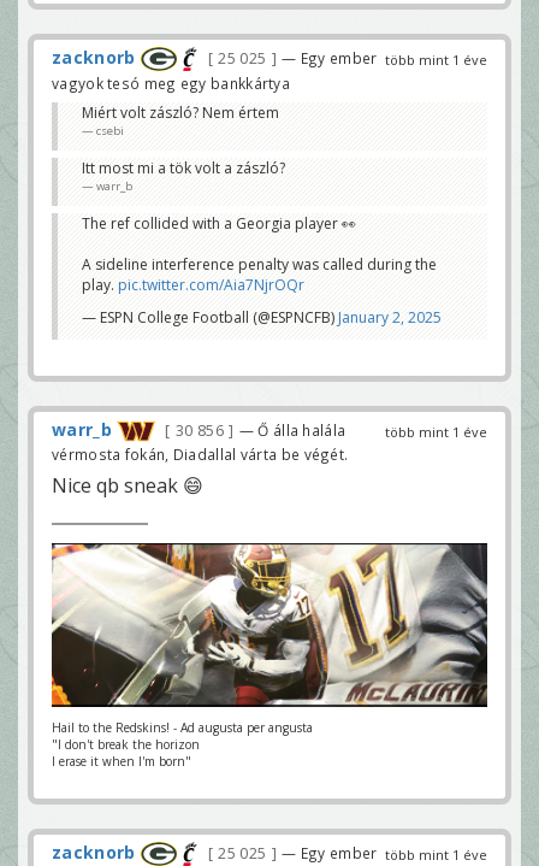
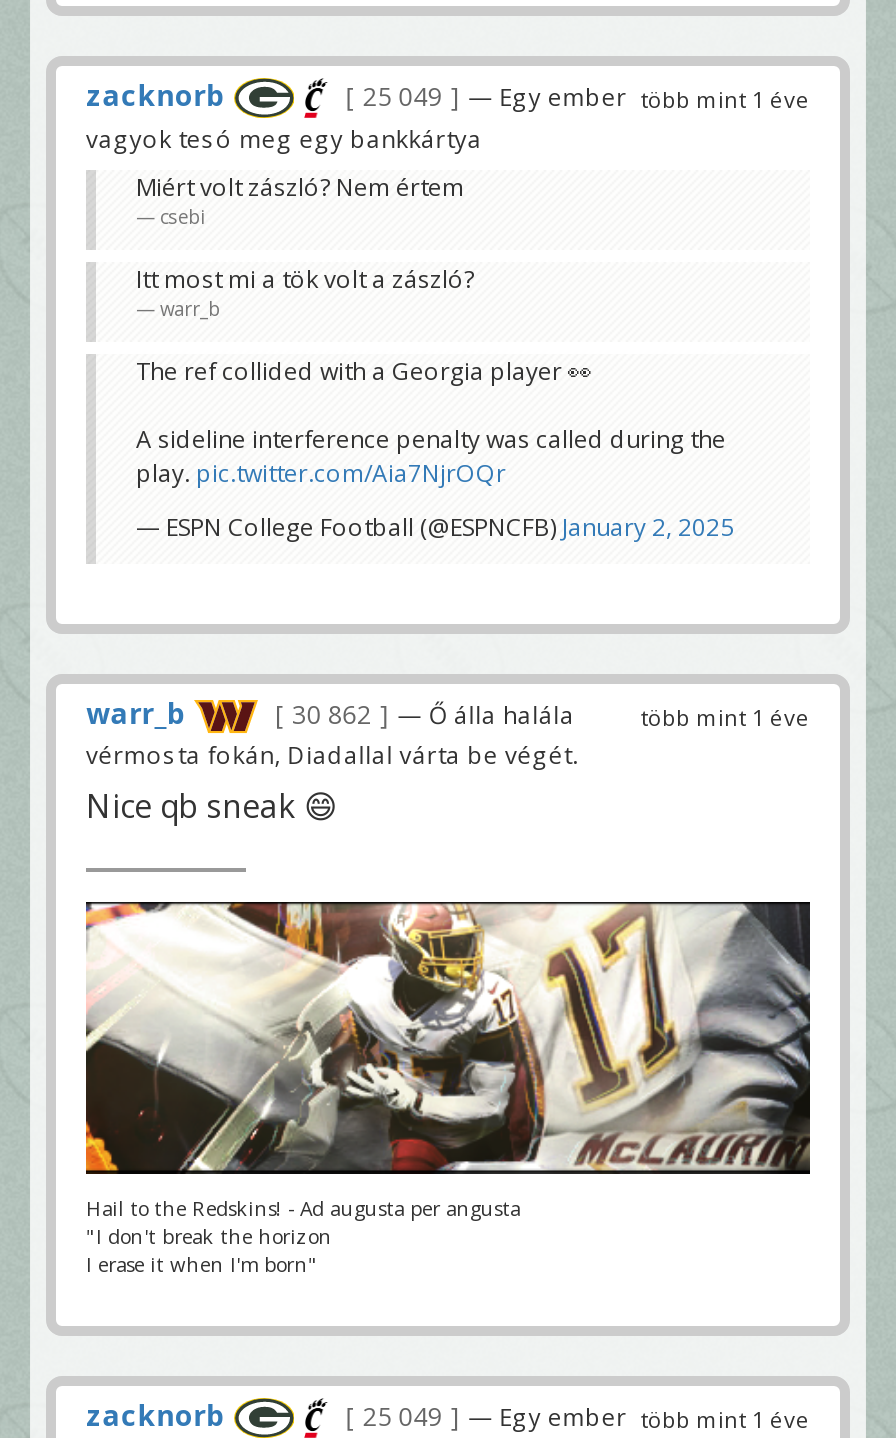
[214,48,487,69] 25 025 — Egy ember több mint 1 éve -> [356,80,810,114] 25 049 — Egy ember több mint 1 éve
[172,421,346,441] 30 856 — Ő álla halála -> [286,698,575,732] 30 862 — Ő álla halála
[214,843,487,864] 25 025 — Egy ember több mint 1 éve -> [356,1400,810,1434] 25 049 — Egy ember több mint 1 éve

